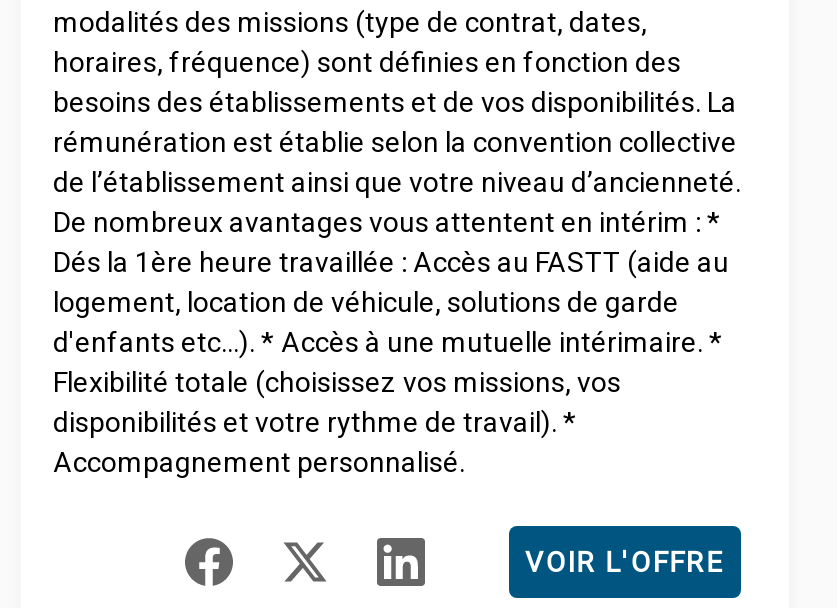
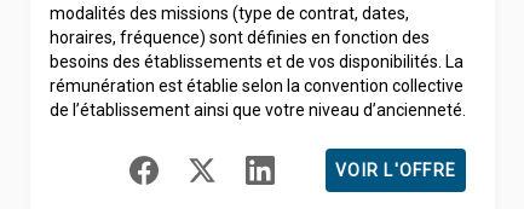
[53,206,729,478] De nombreux avantages vous attentent en intérim : * | Dés la 1ère heure travaillée : Accès au FASTT (aide au | logement, location de véhicule, solutions de garde | d'enfants etc...). * Accès à une mutuelle intérimaire. * | Flexibilité totale (choisissez vos missions, vos | disponibilités et votre rythme de travail). * | Accompagnement personnalisé. -> none

